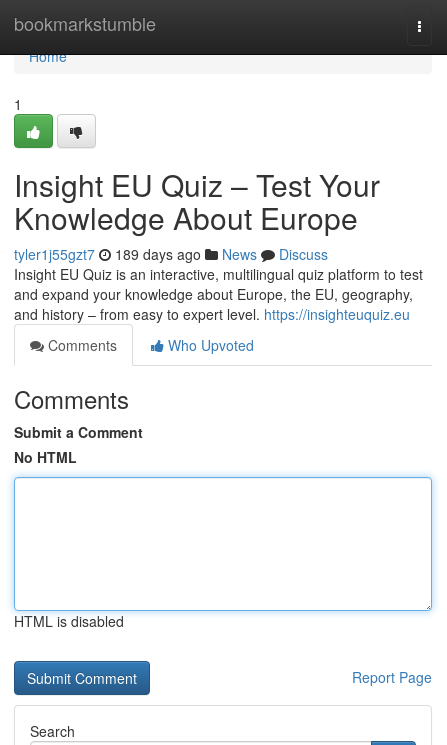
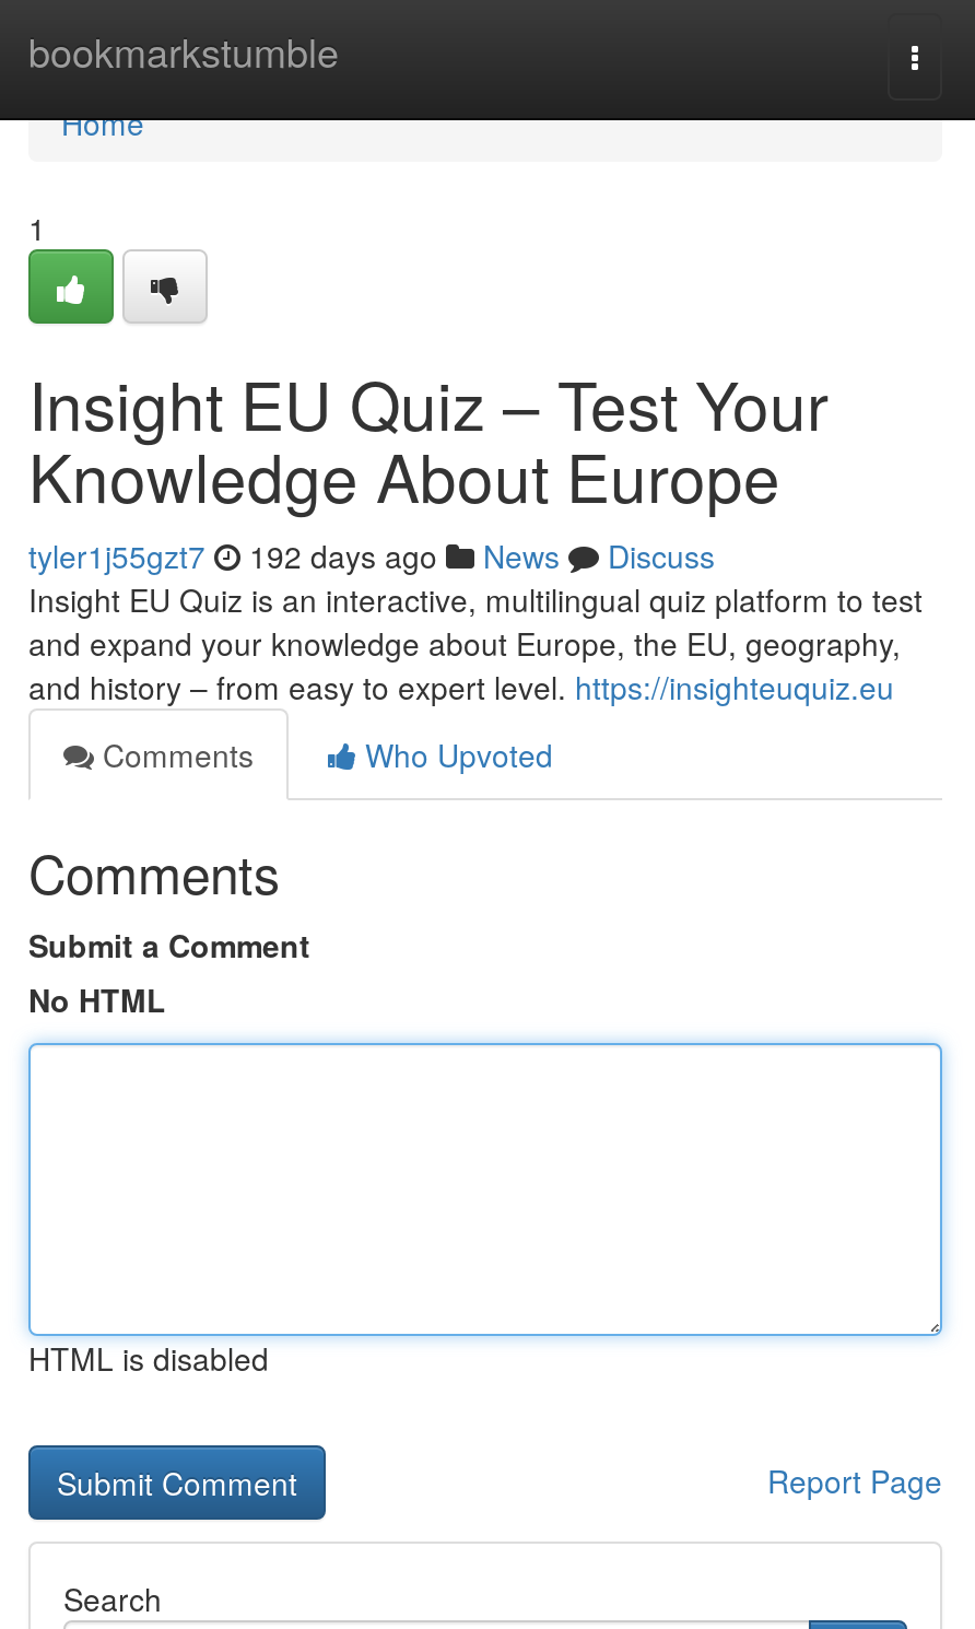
[14,244,328,264] tyler1j55gzt7 189 days ago News Discuss -> [28,534,715,577] tyler1j55gzt7 192 days ago News Discuss

